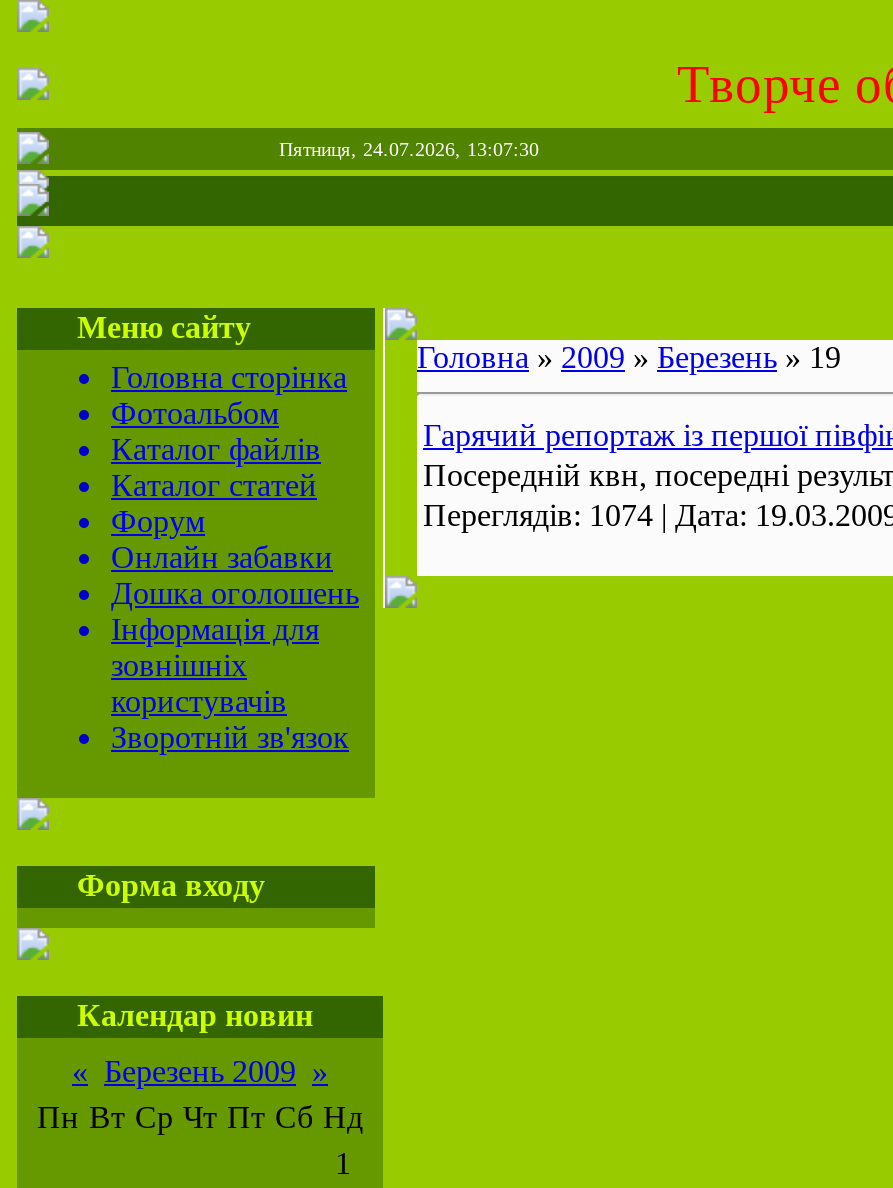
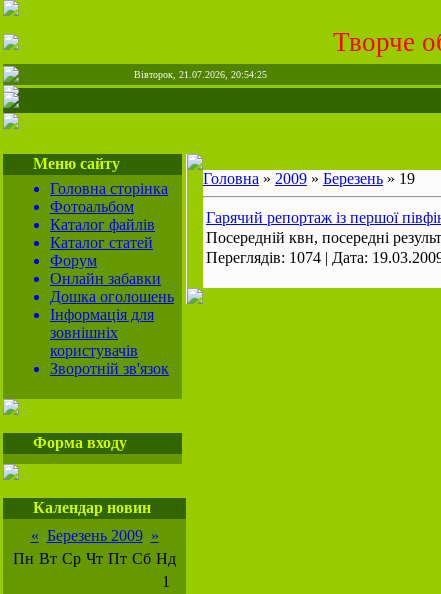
[279,138,539,160] Пятниця, 24.07.2026, 13:07:30 -> [134,69,267,80] Вівторок, 21.07.2026, 20:54:25

